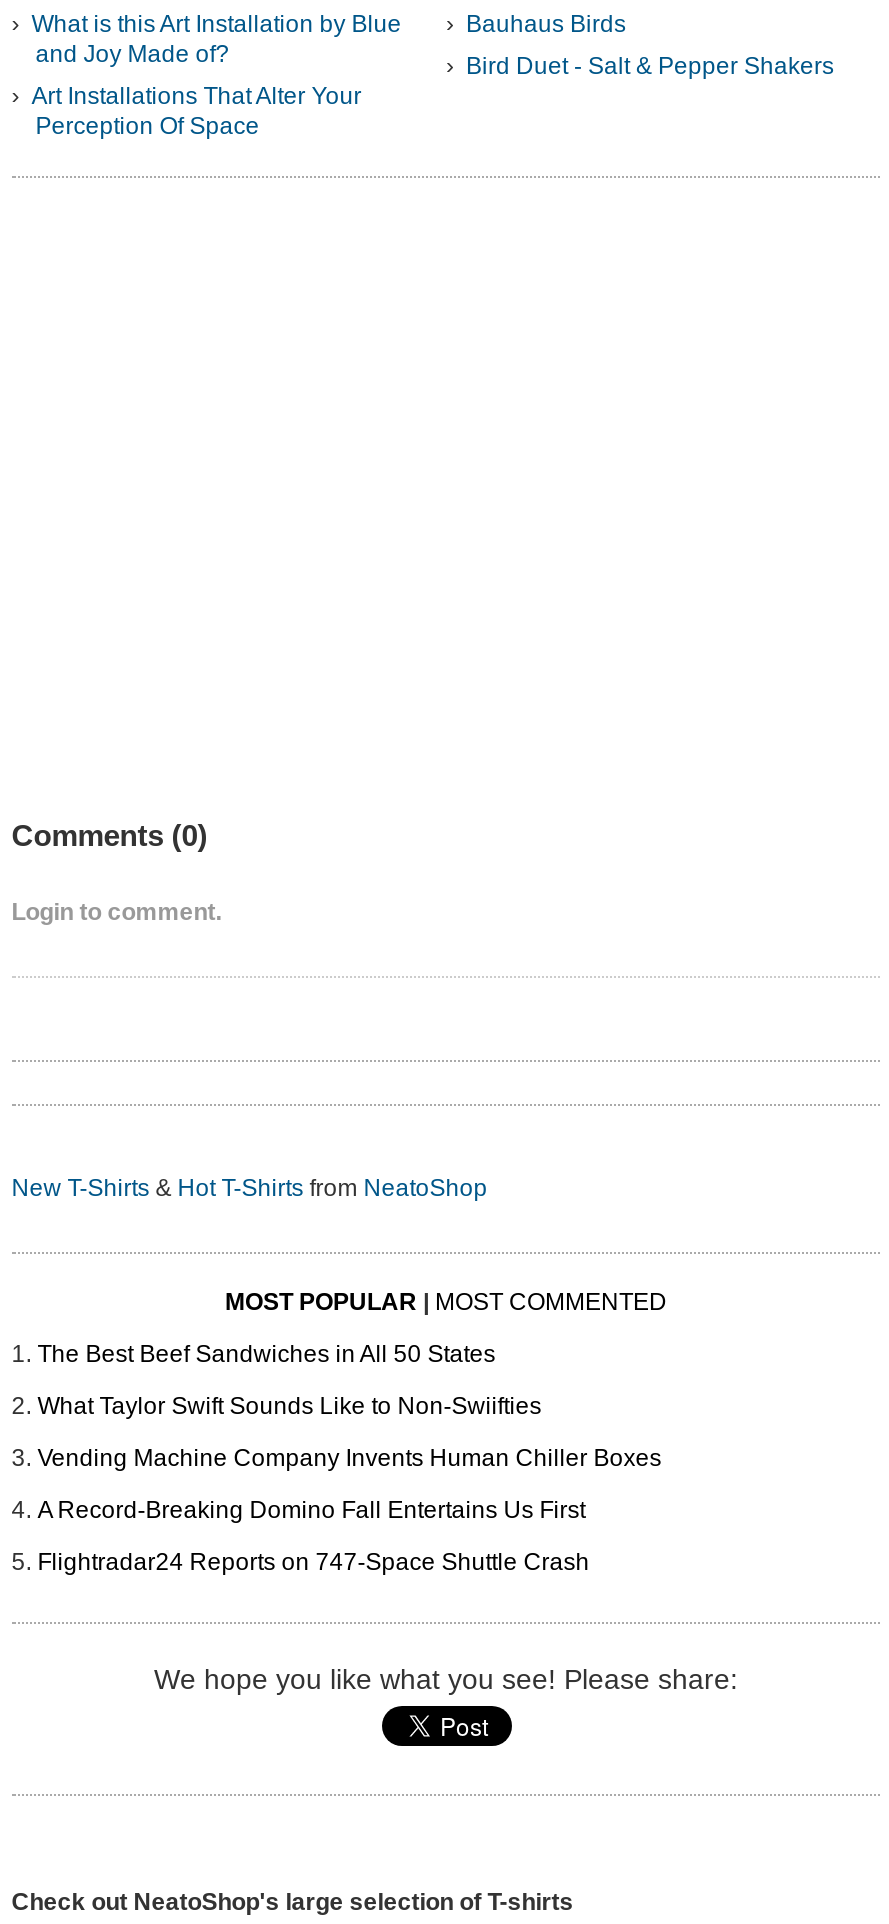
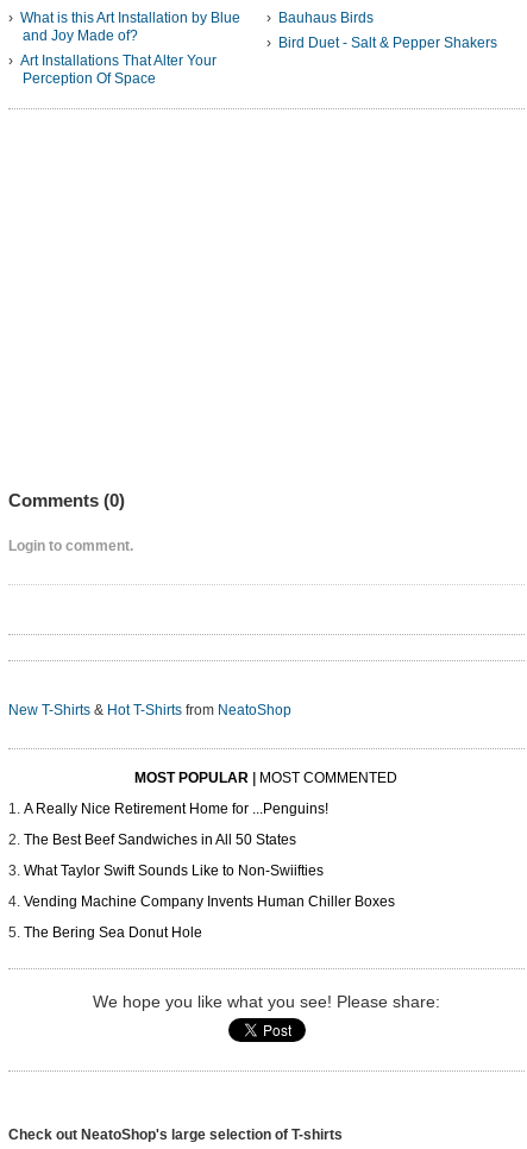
none -> [23,801,328,818] A Really Nice Retirement Home for ...Penguins!
moved [37,1341,661,1473] -> [23,832,395,911]: The Best Beef Sandwiches in All 50 States | What Taylor Swift Sounds Like to Non-Swiifties | Vending Machine Company Invents Human Chiller Boxes
[37,1497,589,1577] A Record-Breaking Domino Fall Entertains Us First | Flightradar24 Reports on 747-Space Shuttle Crash -> [23,925,202,941] The Bering Sea Donut Hole

